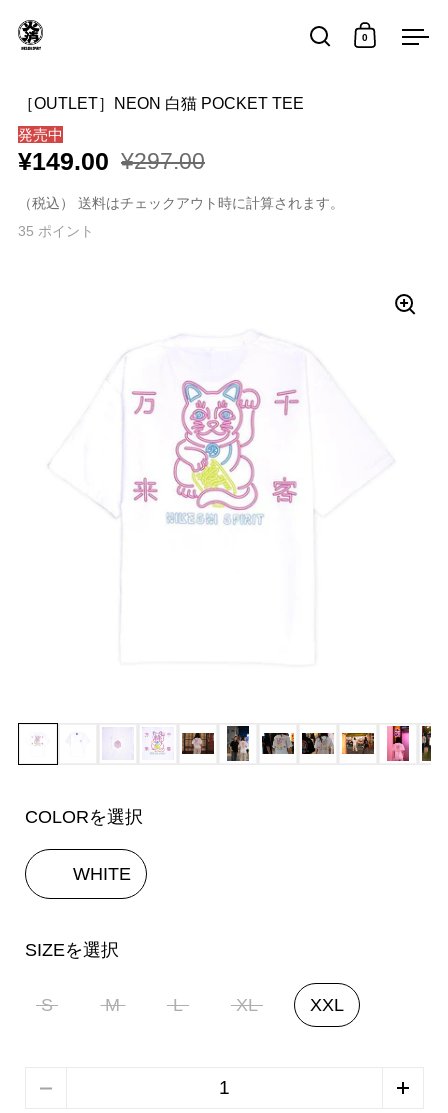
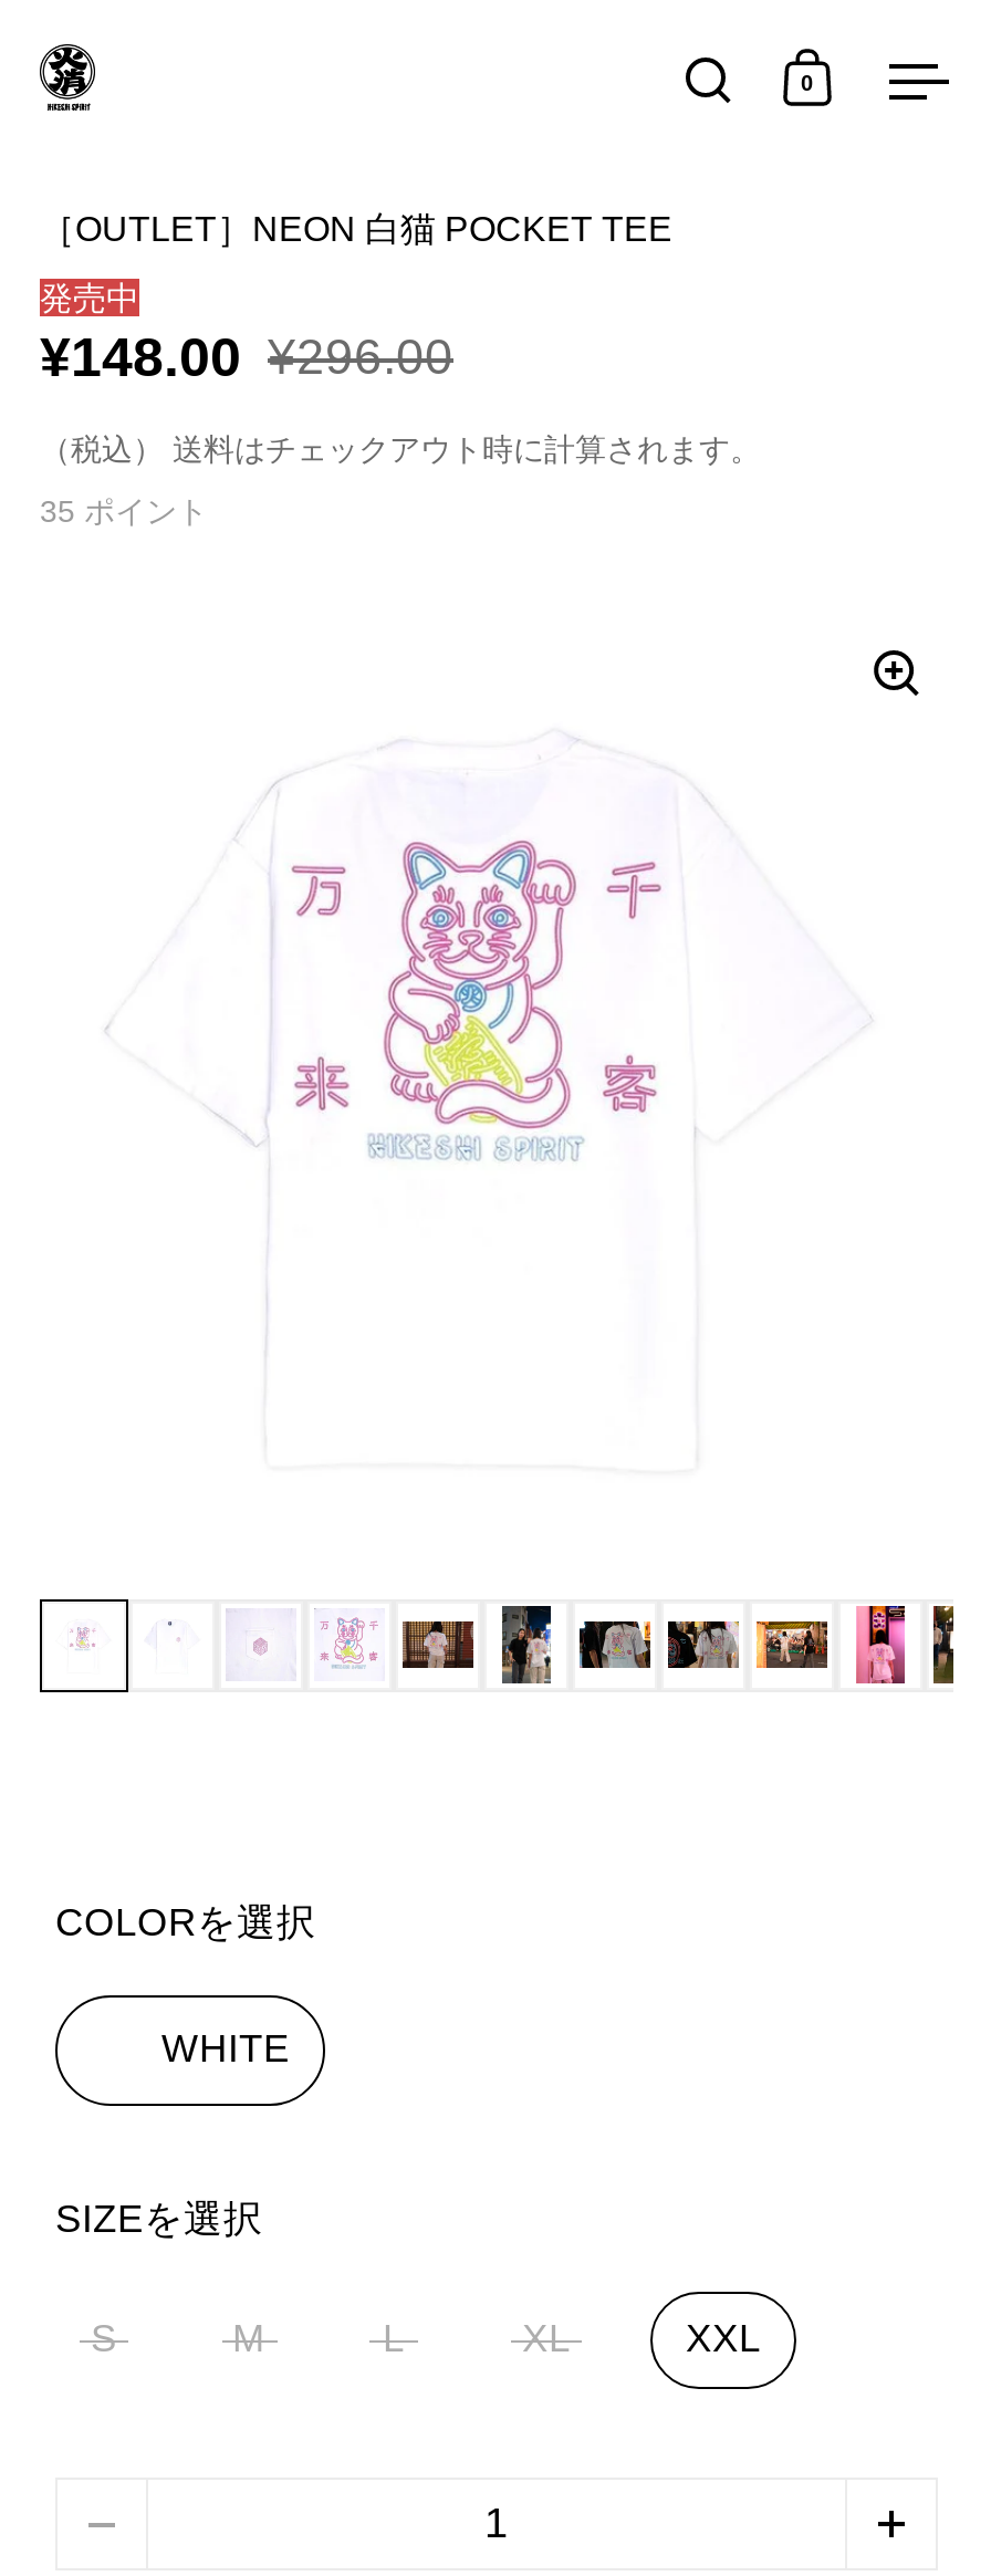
[18,147,205,175] ¥149.00 ¥297.00 -> [40,325,453,387] ¥148.00 ¥296.00

